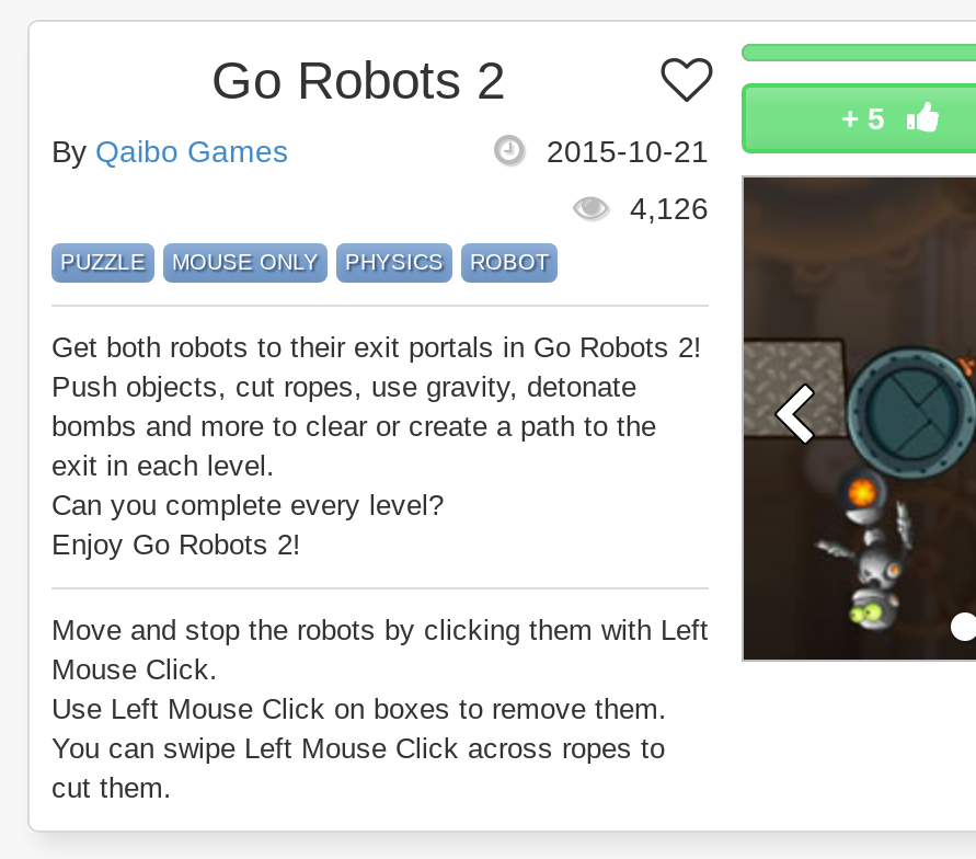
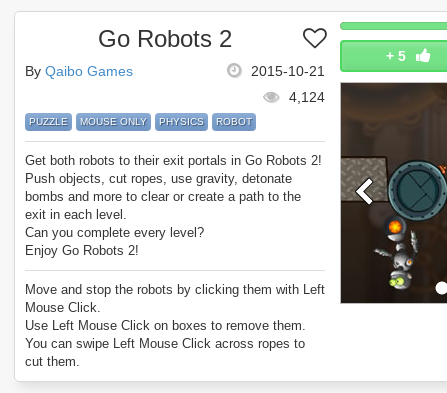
[630,191,709,226] 4,126 -> [289,89,325,105] 4,124

